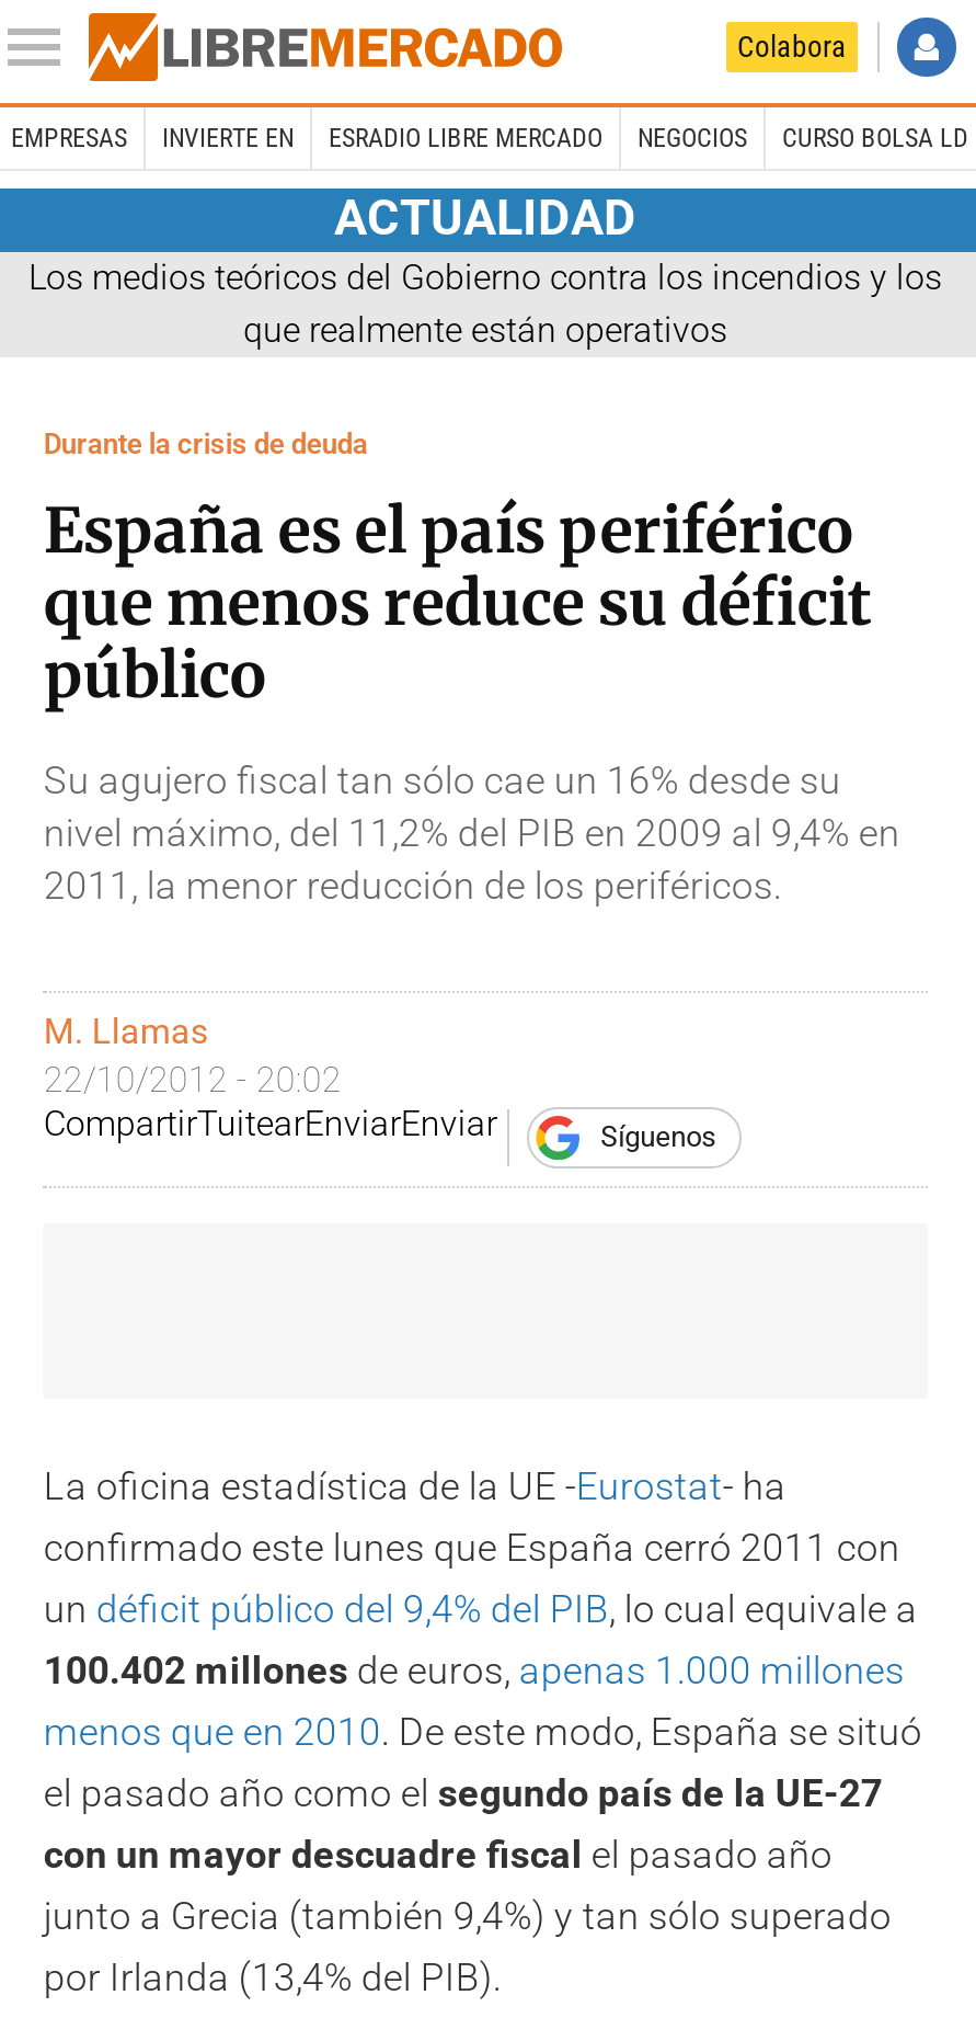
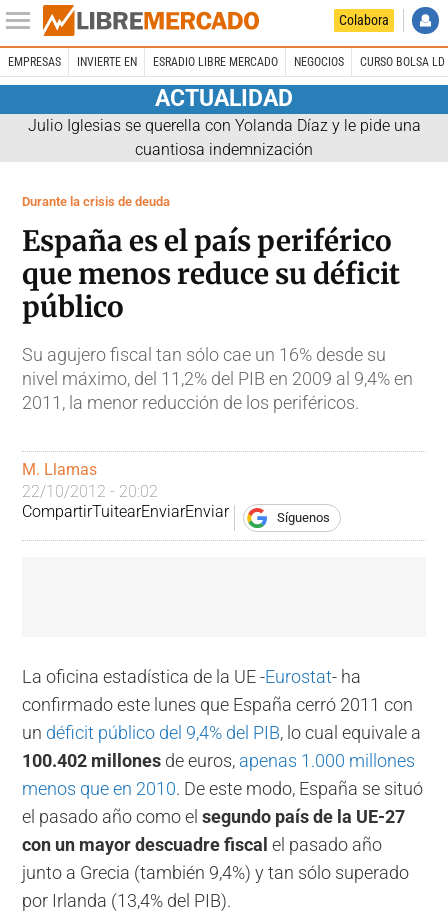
[28,256,942,350] Los medios teóricos del Gobierno contra los incendios y los | que realmente están operativos -> [27,116,420,159] Julio Iglesias se querella con Yolanda Díaz y le pide una | cuantiosa indemnización

